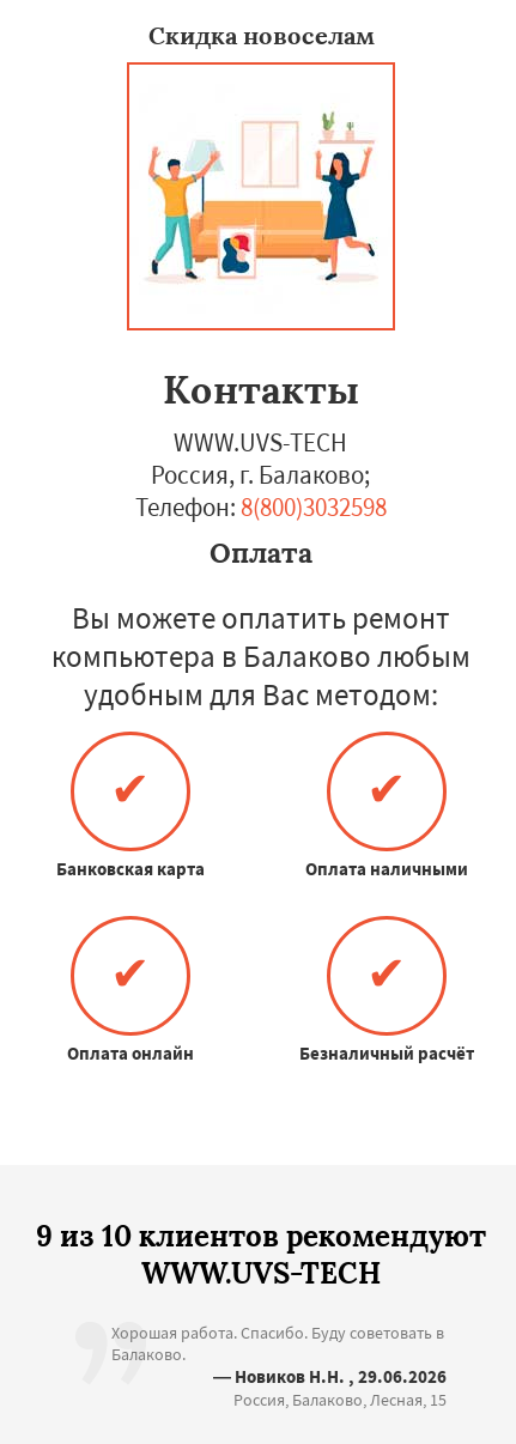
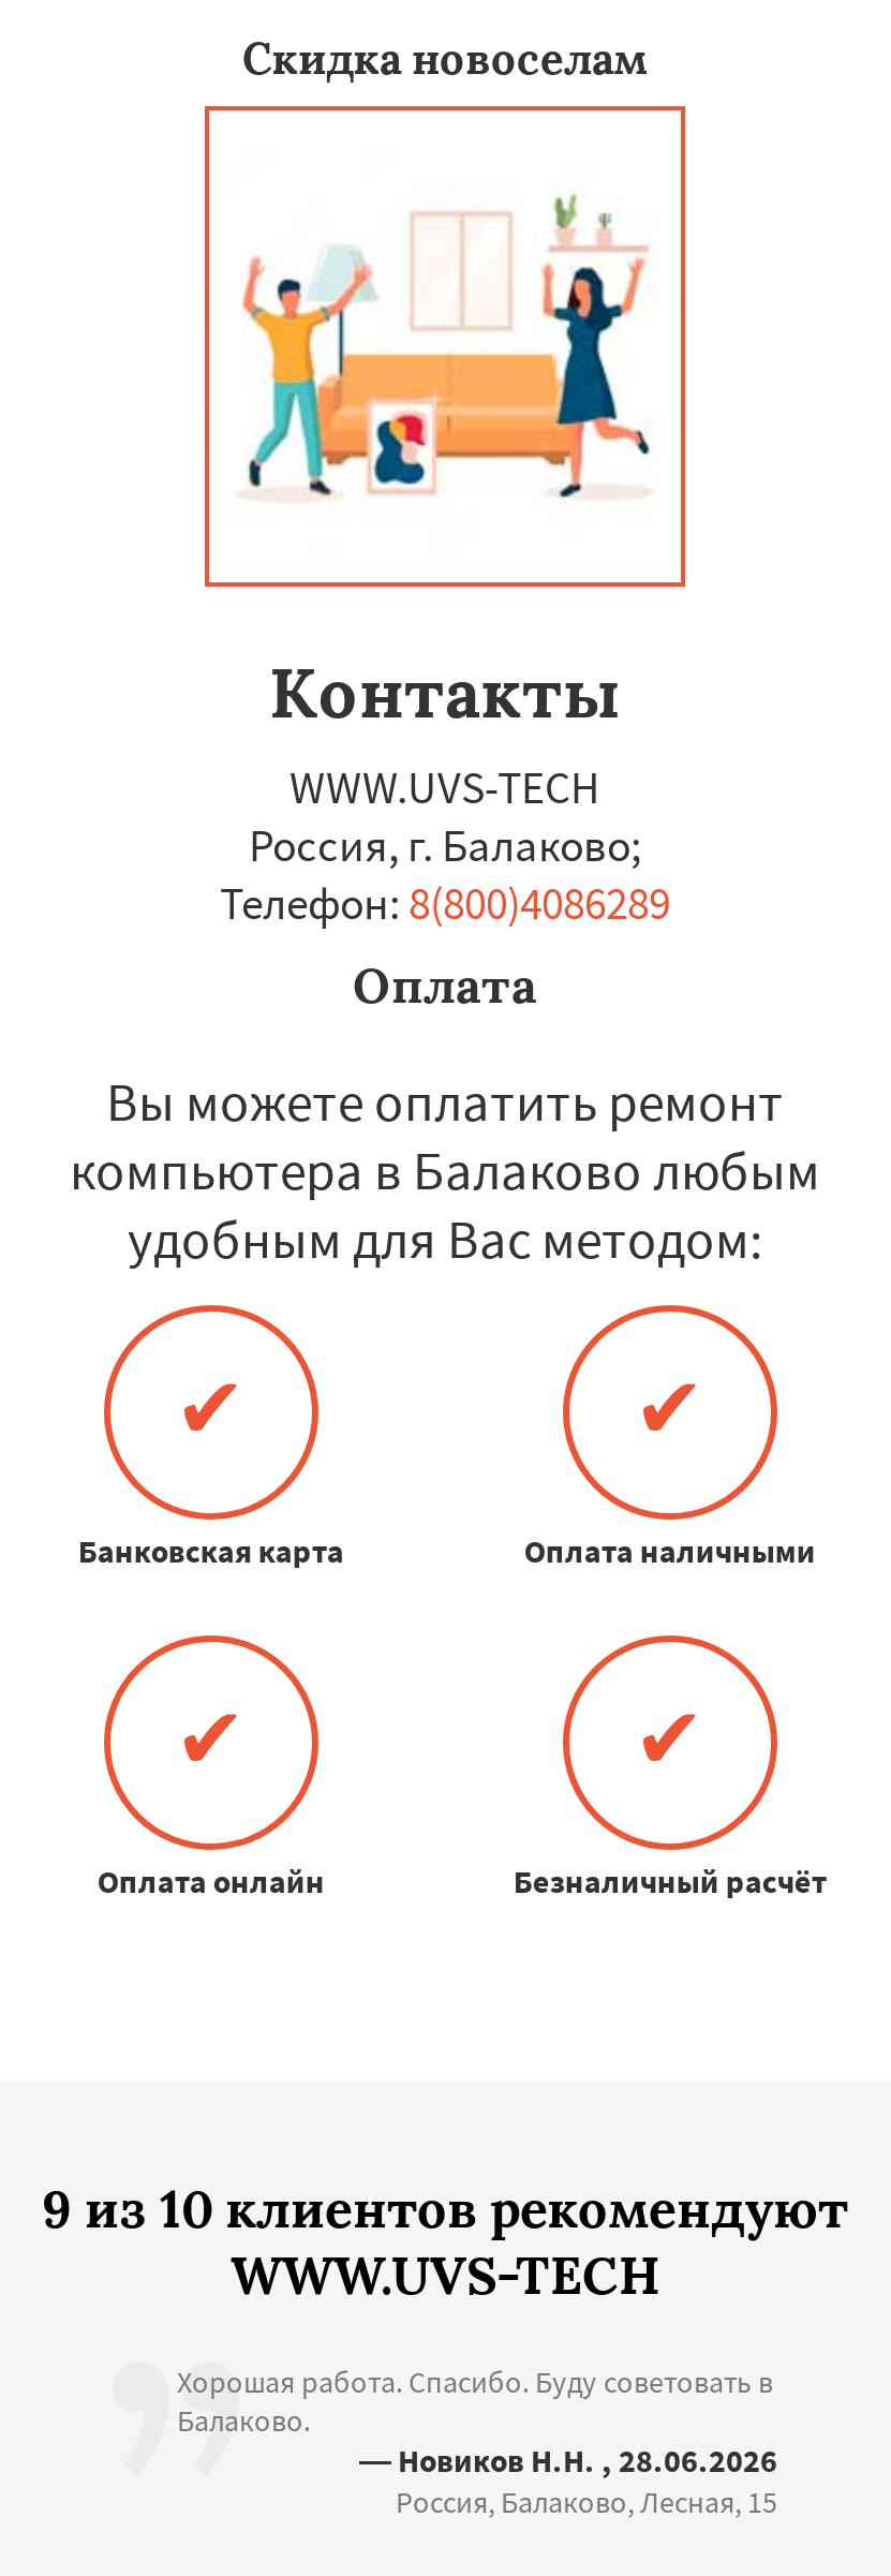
[135,491,387,523] Телефон: 8(800)3032598 -> [220,874,670,932] Телефон: 8(800)4086289
[213,1365,447,1388] — Новиков Н.Н. , 29.06.2026 -> [359,2440,777,2481] — Новиков Н.Н. , 28.06.2026

